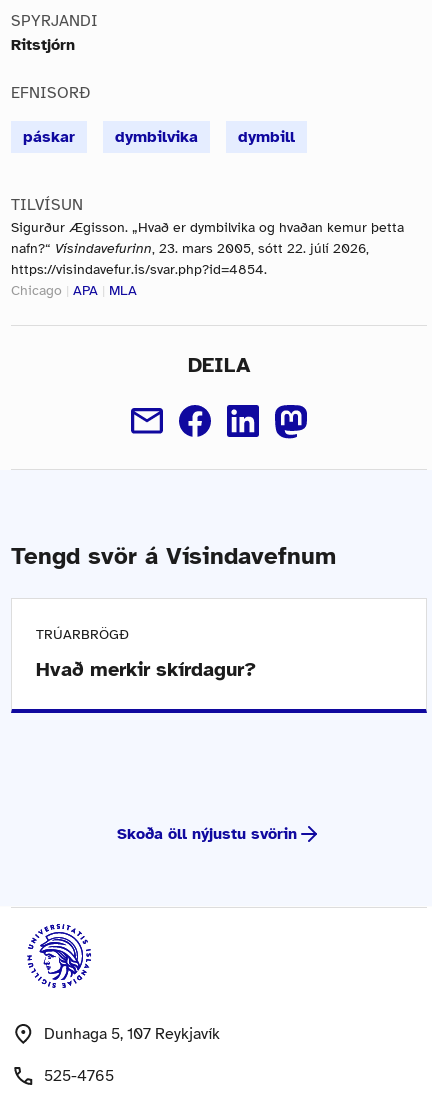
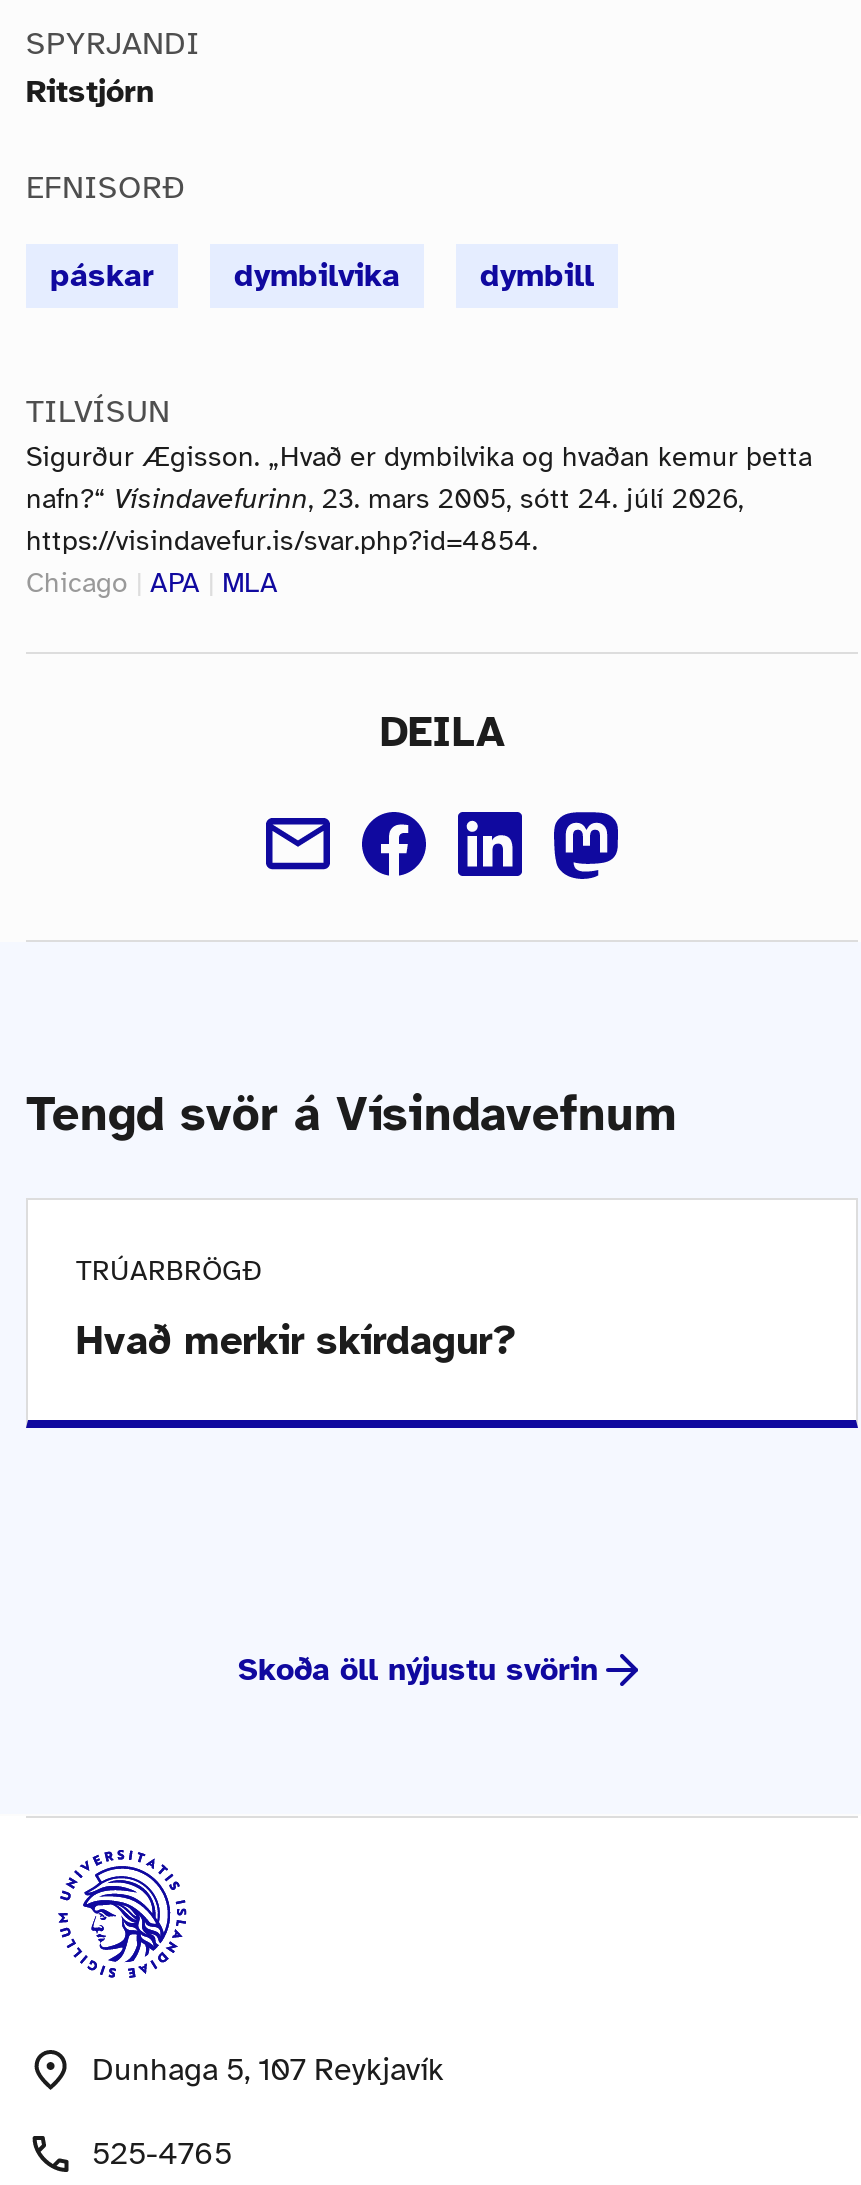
[11,240,369,257] nafn?“Vísindavefurinn, 23. mars 2005, sótt 22. júlí 2026, -> [26,482,744,516] nafn?“Vísindavefurinn, 23. mars 2005, sótt 24. júlí 2026,

